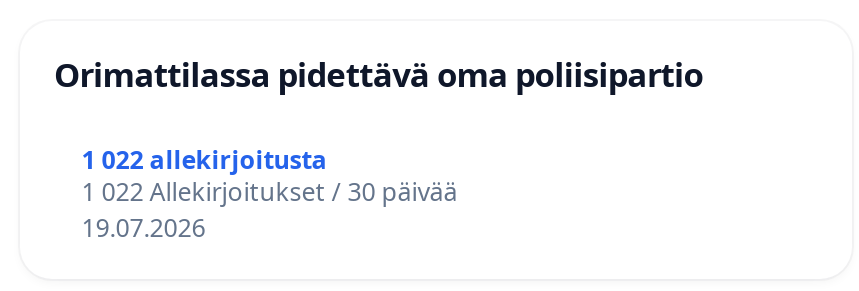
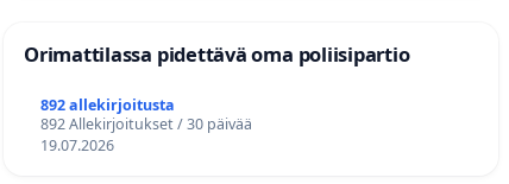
[82,144,328,178] 1 022 allekirjoitusta -> [40,95,175,116] 892 allekirjoitusta
[82,176,458,210] 1 022 Allekirjoitukset / 30 päivää -> [40,114,252,135] 892 Allekirjoitukset / 30 päivää

